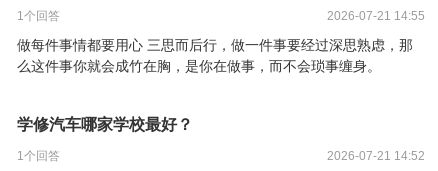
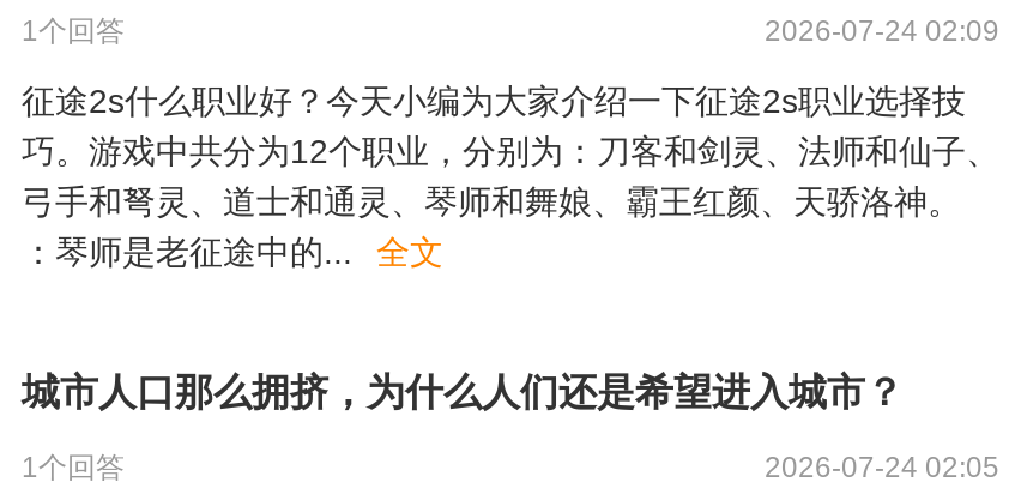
[327,9,425,23] 2026-07-21 14:55 -> [765,14,999,48] 2026-07-24 02:09
[17,37,413,74] 做每件事情都要用心 三思而后行，做一件事要经过深思熟虑，那 | 么这件事你就会成竹在胸，是你在做事，而不会琐事缠身。 -> [22,82,999,271] 征途2s什么职业好？今天小编为大家介绍一下征途2s职业选择技 | 巧。游戏中共分为12个职业，分别为：刀客和剑灵、法师和仙子、 | 弓手和弩灵、道士和通灵、琴师和舞娘、霸王红颜、天骄洛神。 | ：琴师是老征途中的... | 全文
[17,116,193,133] 学修汽车哪家学校最好？ -> [22,372,904,412] 城市人口那么拥挤，为什么人们还是希望进入城市？
[327,149,425,163] 2026-07-21 14:52 -> [765,451,999,484] 2026-07-24 02:05

